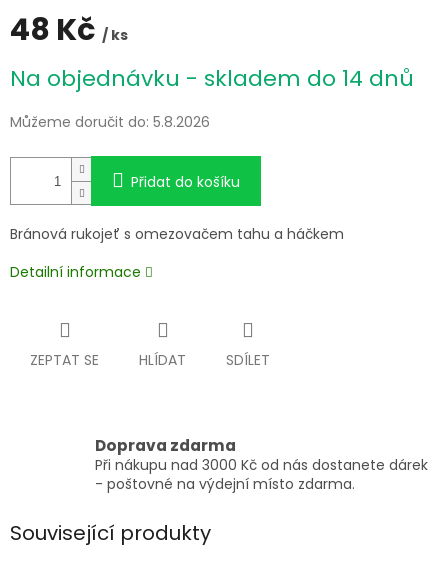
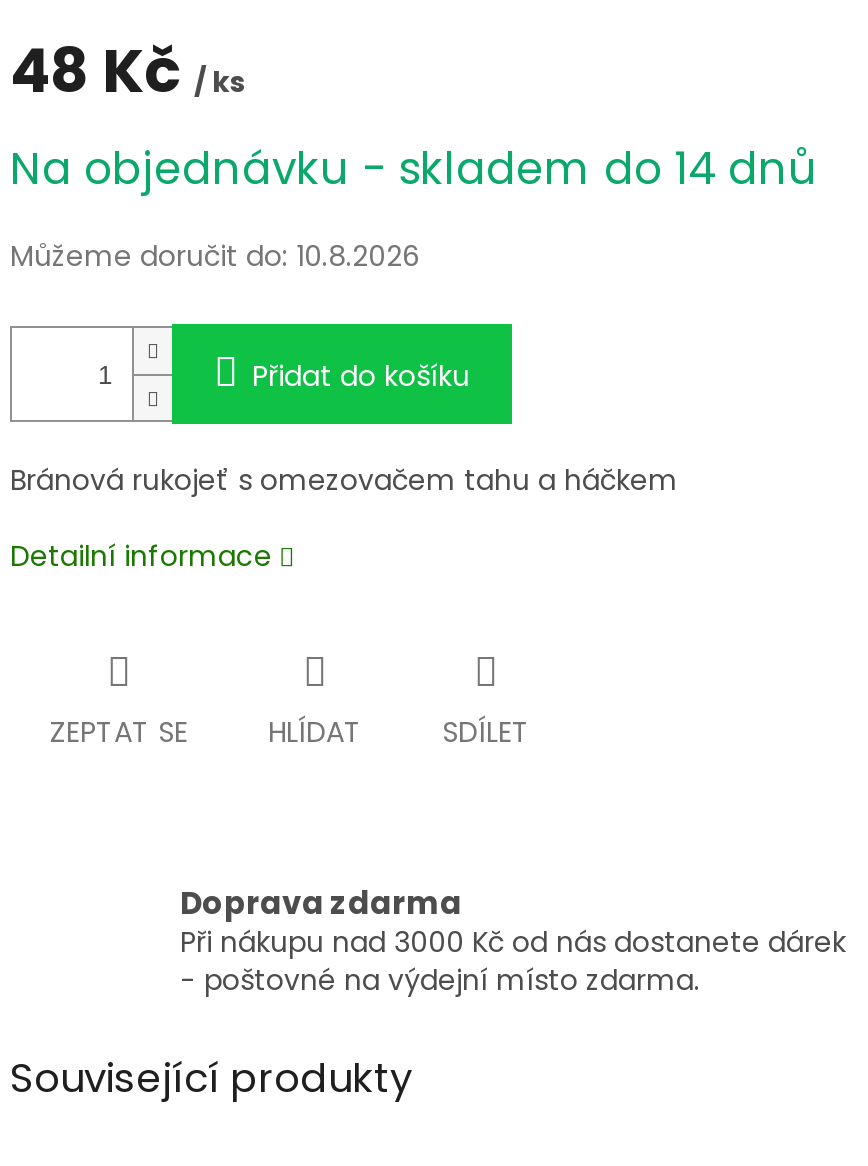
[10,112,210,132] Můžeme doručit do: 5.8.2026 -> [10,237,420,277] Můžeme doručit do: 10.8.2026

